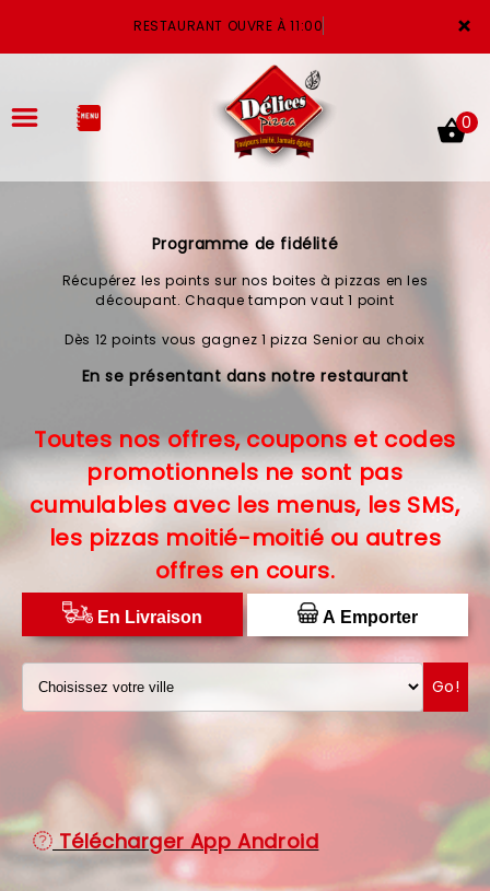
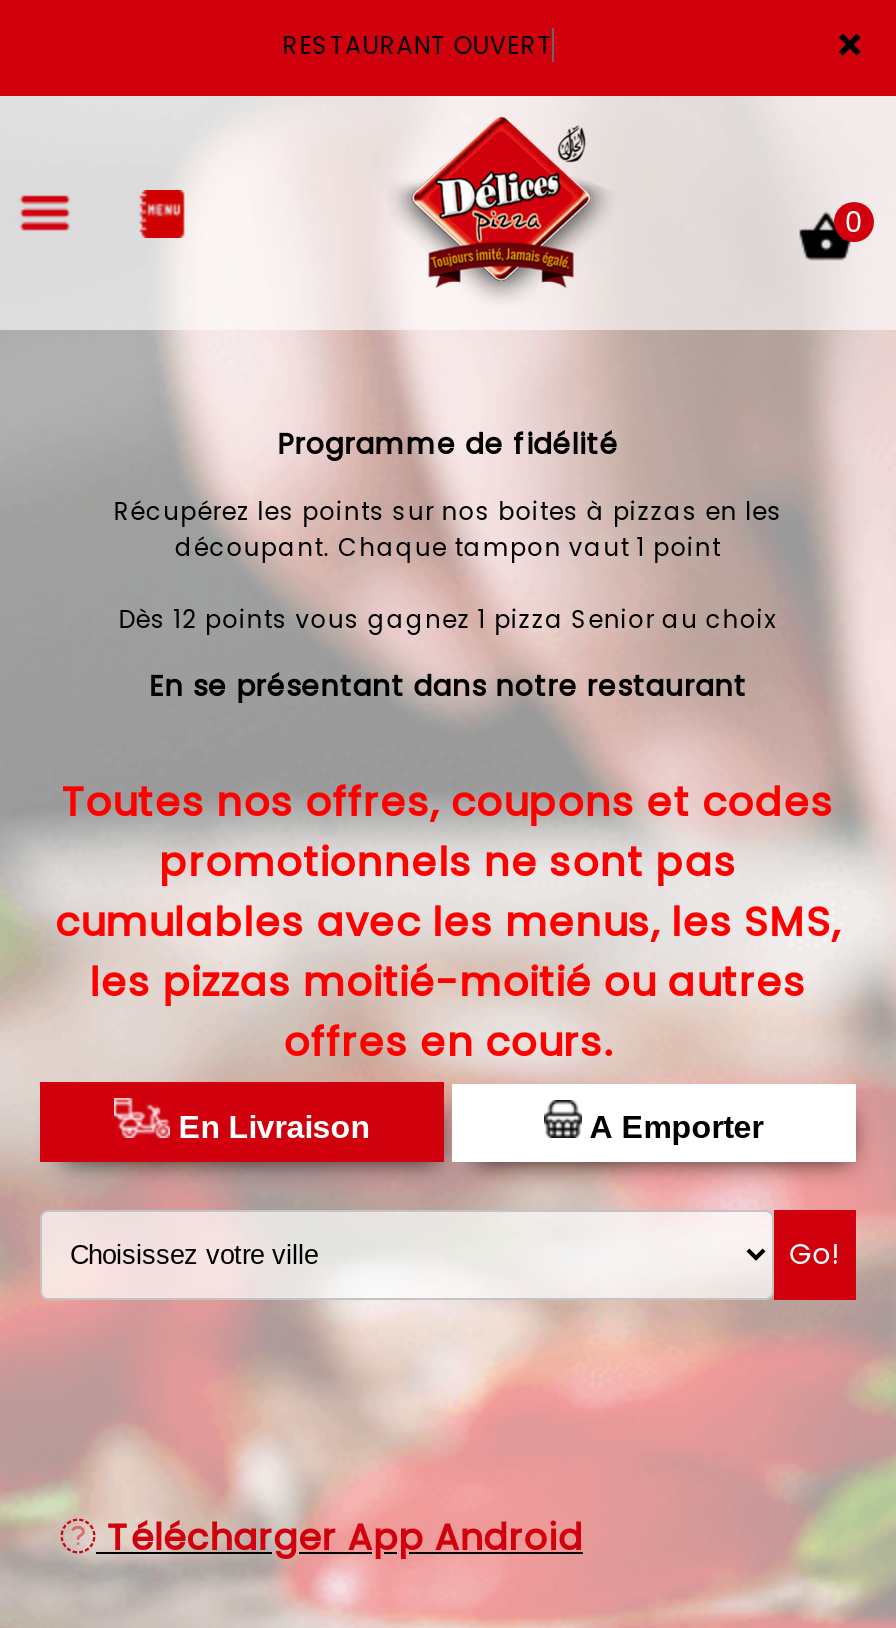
[133,16,323,35] RESTAURANT OUVRE À 11:00 -> [305,28,530,62] RESTAURANT OUV

